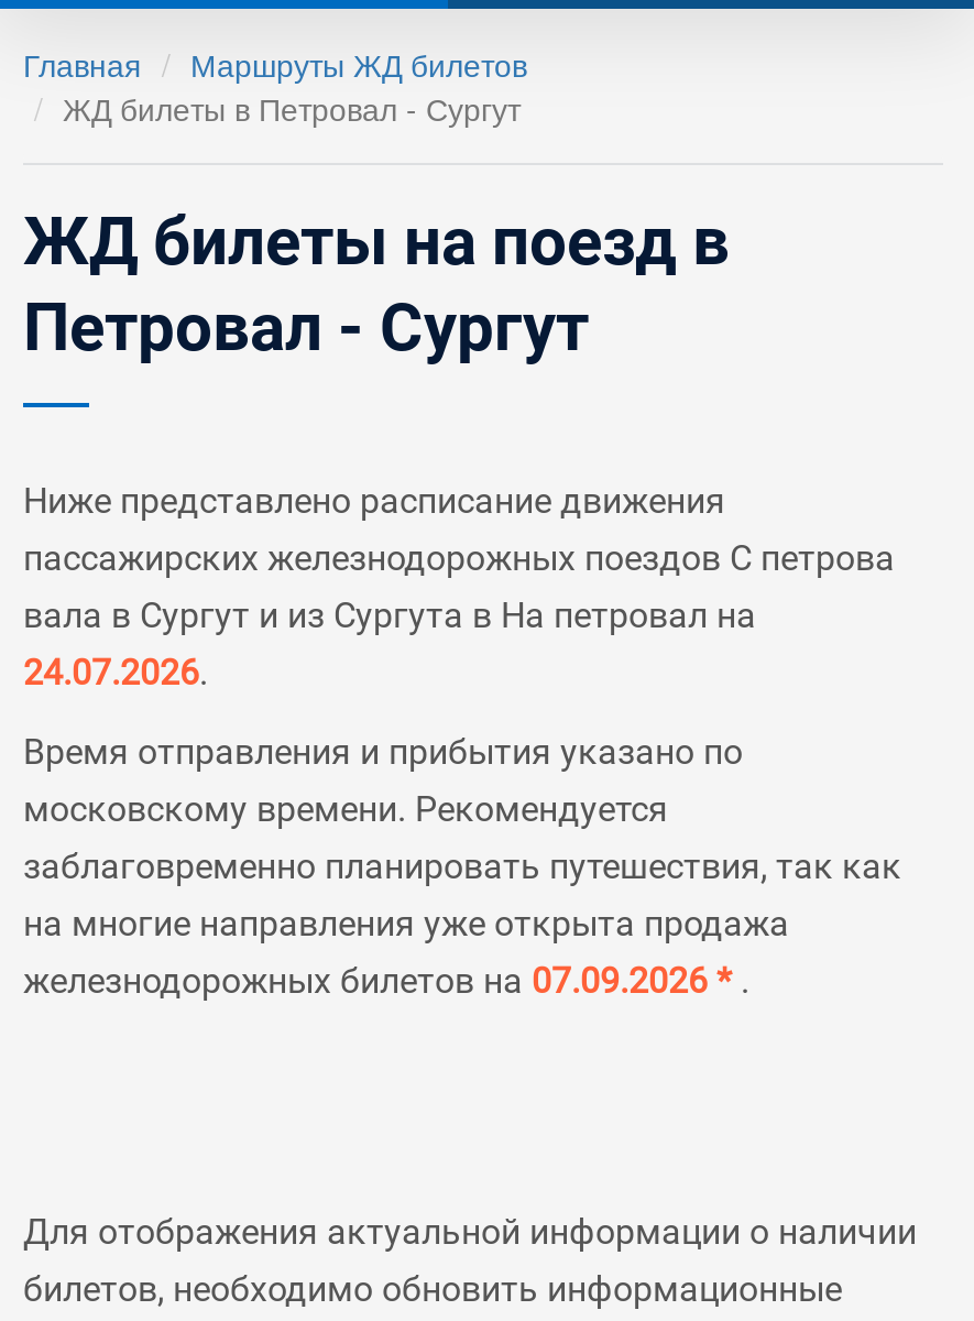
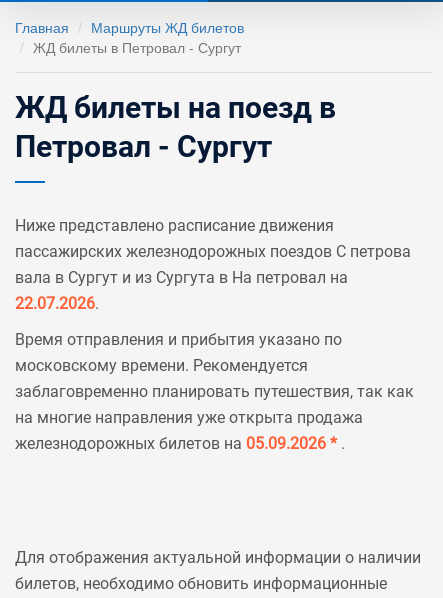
[23,652,208,694] 24.07.2026. -> [15,294,99,313] 22.07.2026.
[23,960,749,1002] железнодорожных билетов на 07.09.2026 *. -> [15,434,345,453] железнодорожных билетов на 05.09.2026 *.

